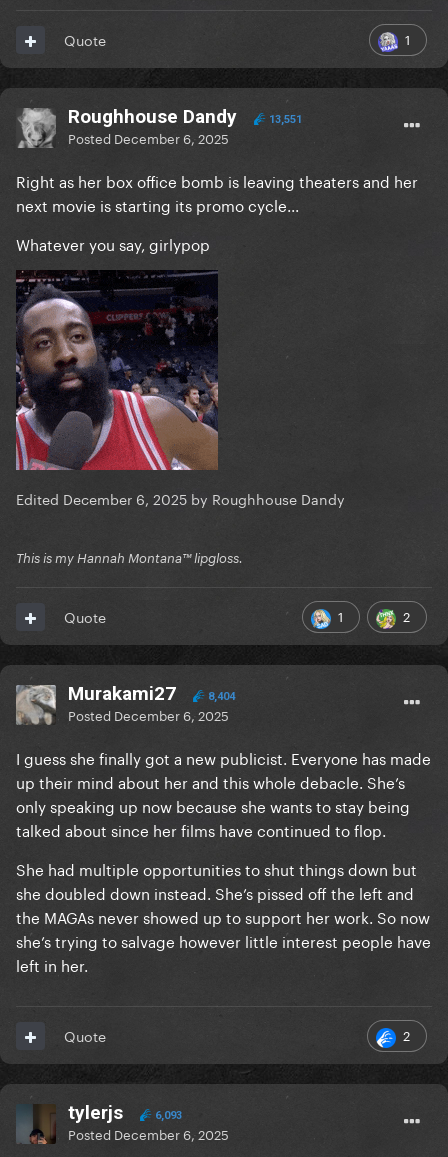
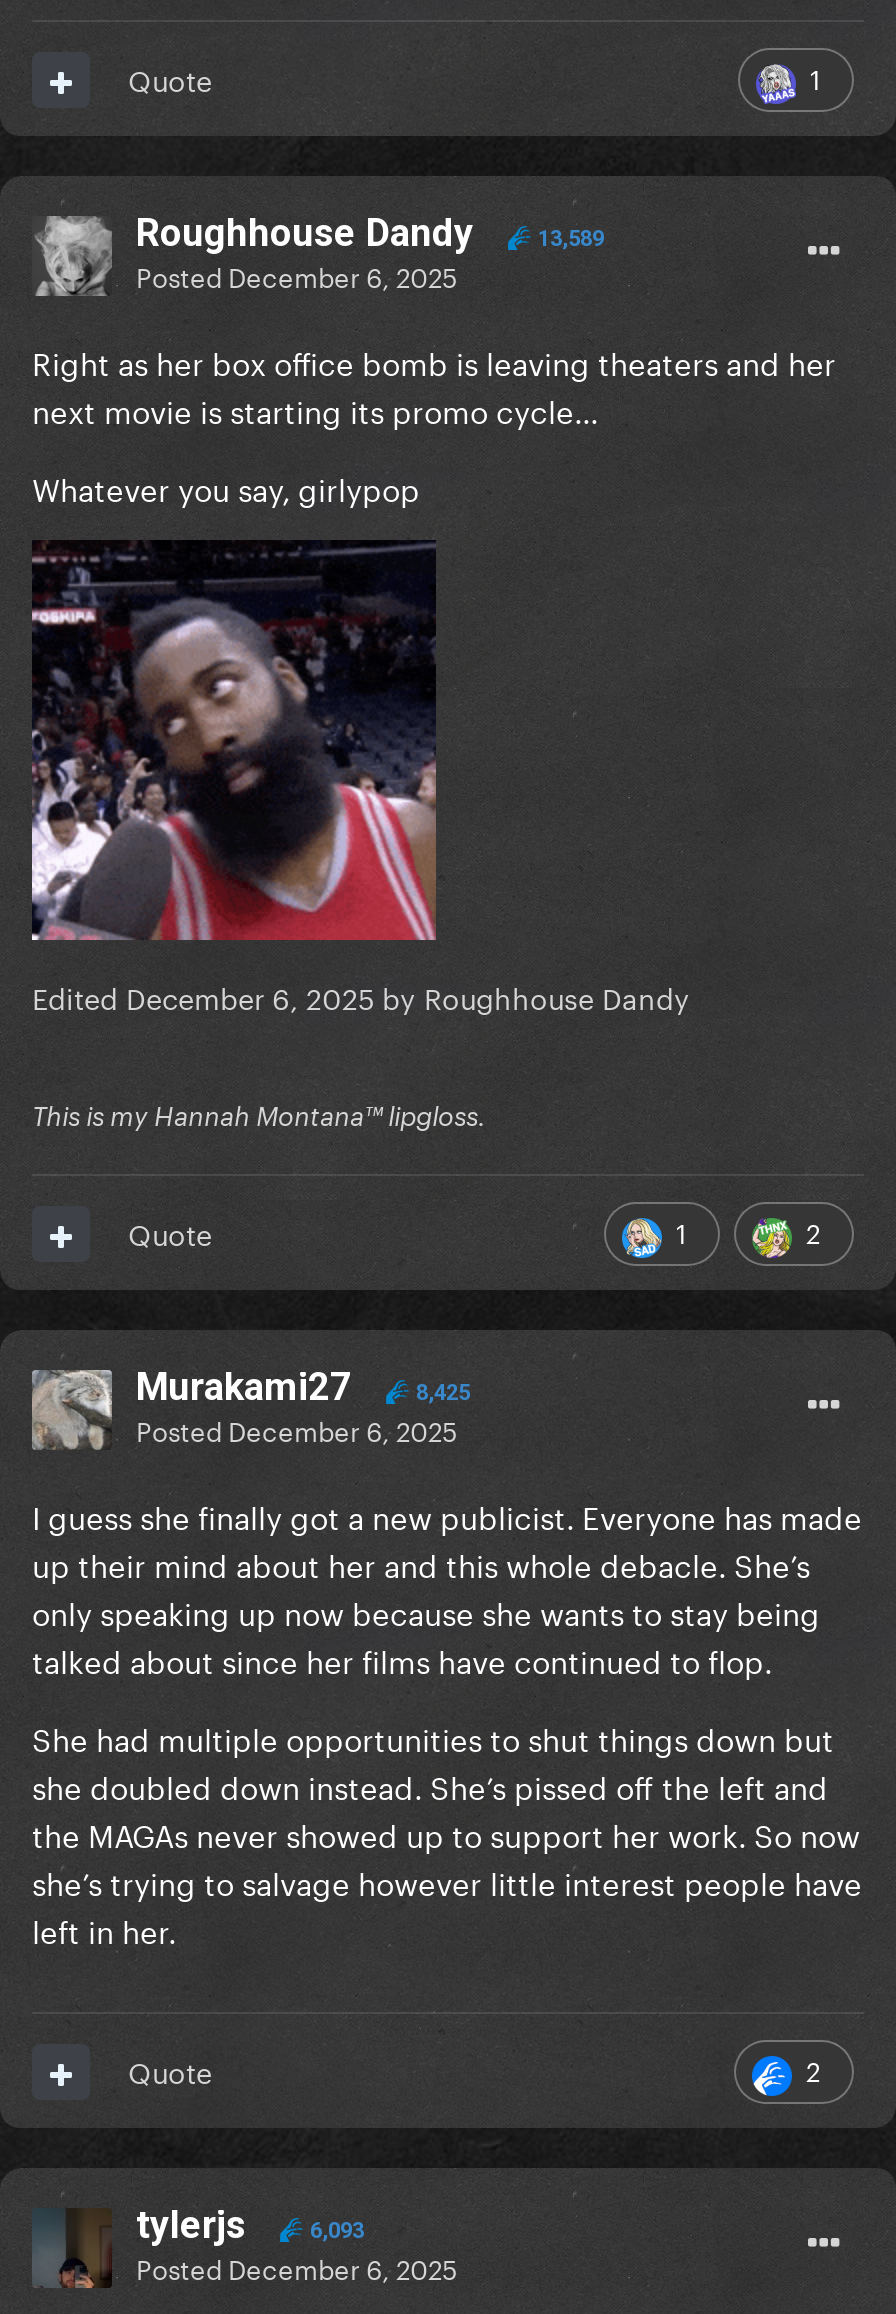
[266,113,302,126] 13,551 -> [532,227,604,253] 13,589
[15,271,218,471] [image] -> [30,542,438,942] [image]
[205,690,235,703] 8,404 -> [410,1381,470,1407] 8,425

